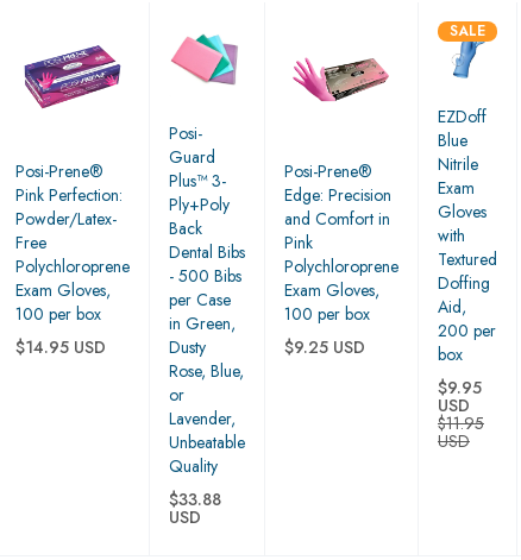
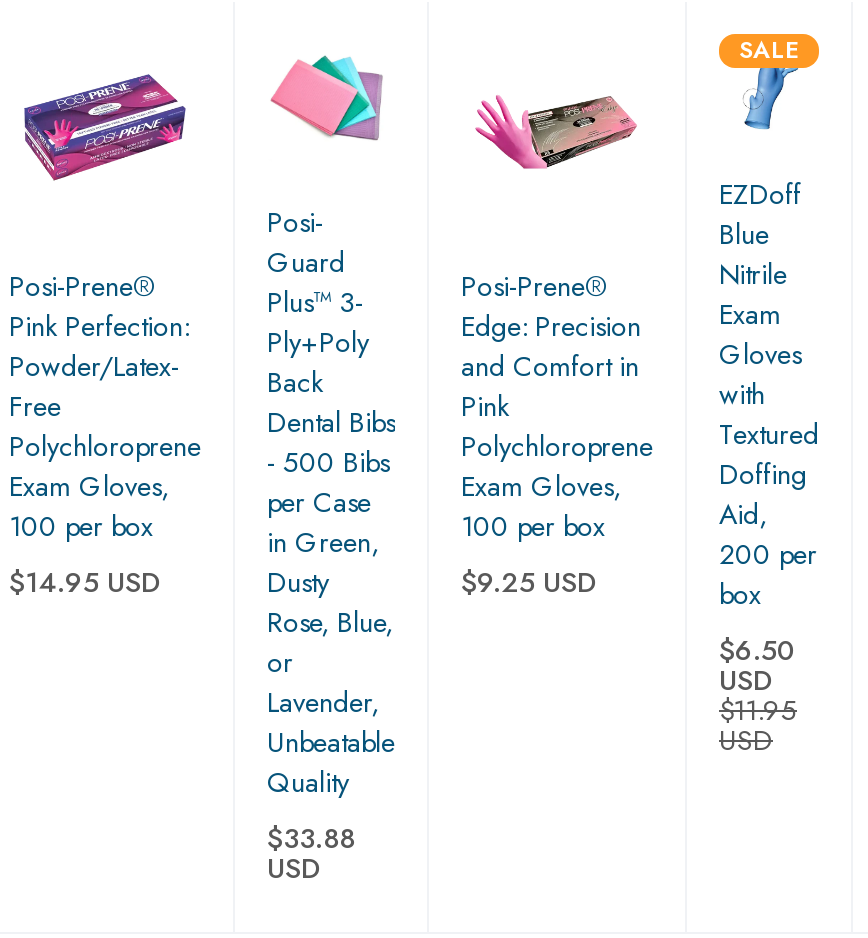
[438,376,482,399] $9.95 -> [719,630,795,670] $6.50

